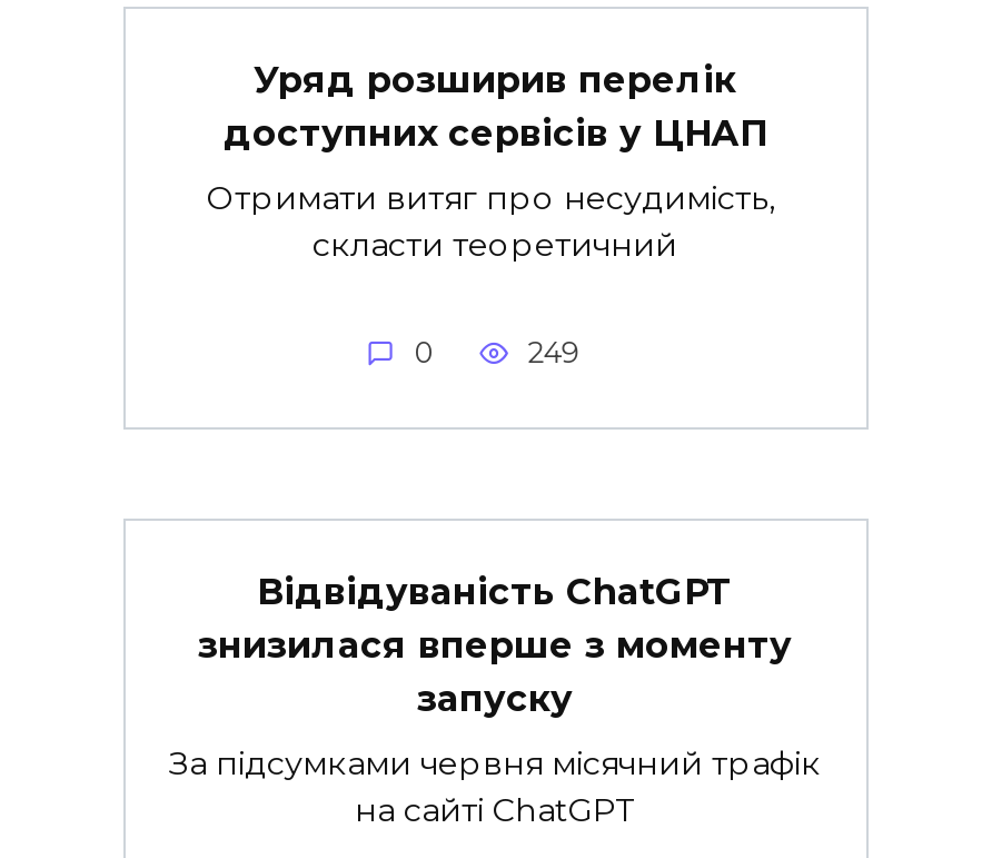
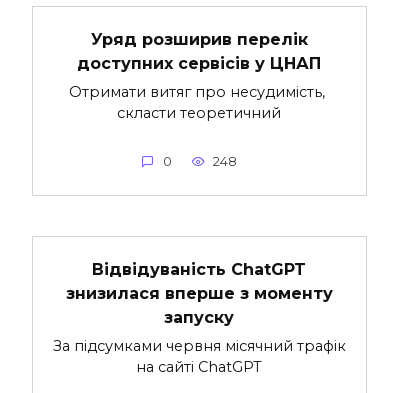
[528,337,579,370] 249 -> [213,154,237,169] 248

